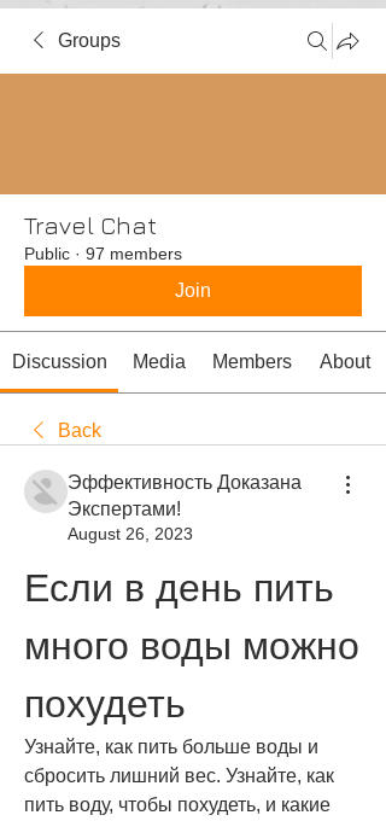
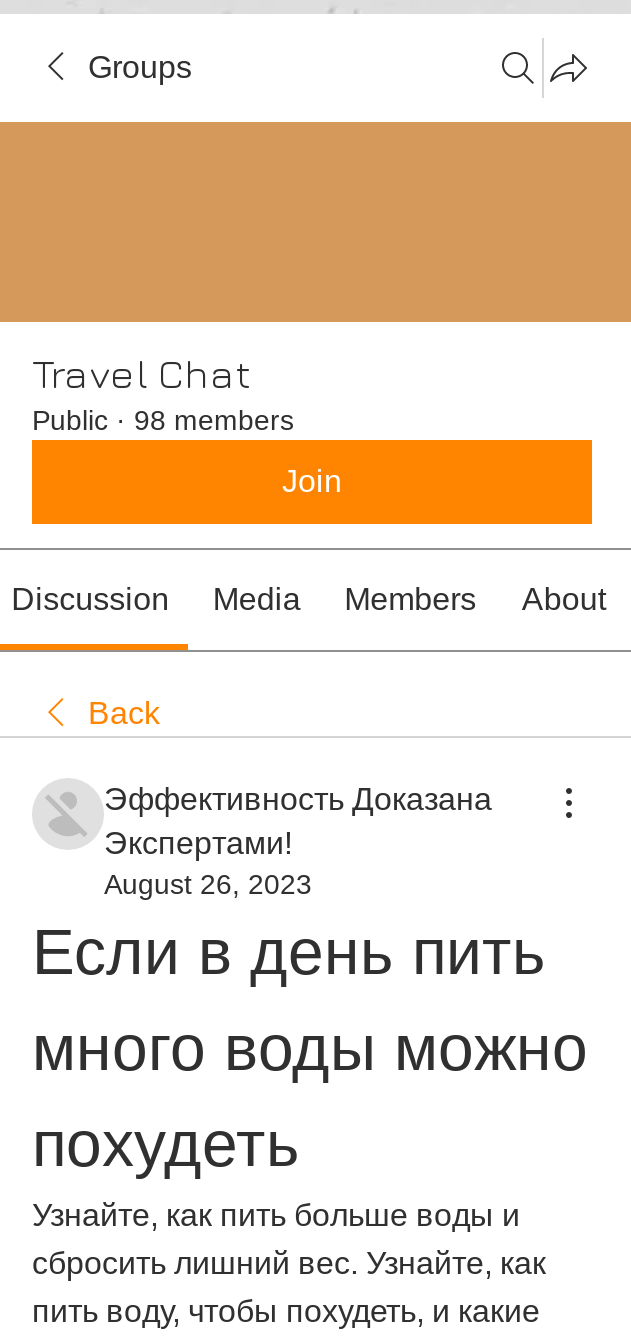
[24,244,182,263] Public · 97 members -> [32,404,294,436] Public · 98 members

